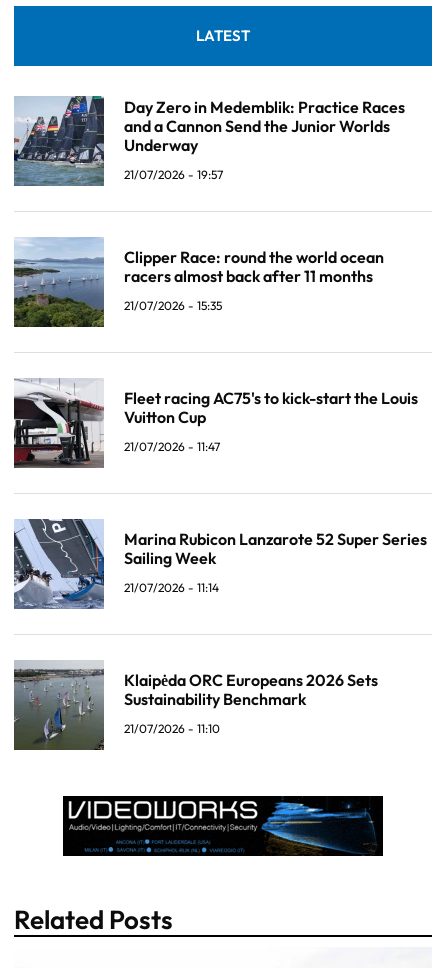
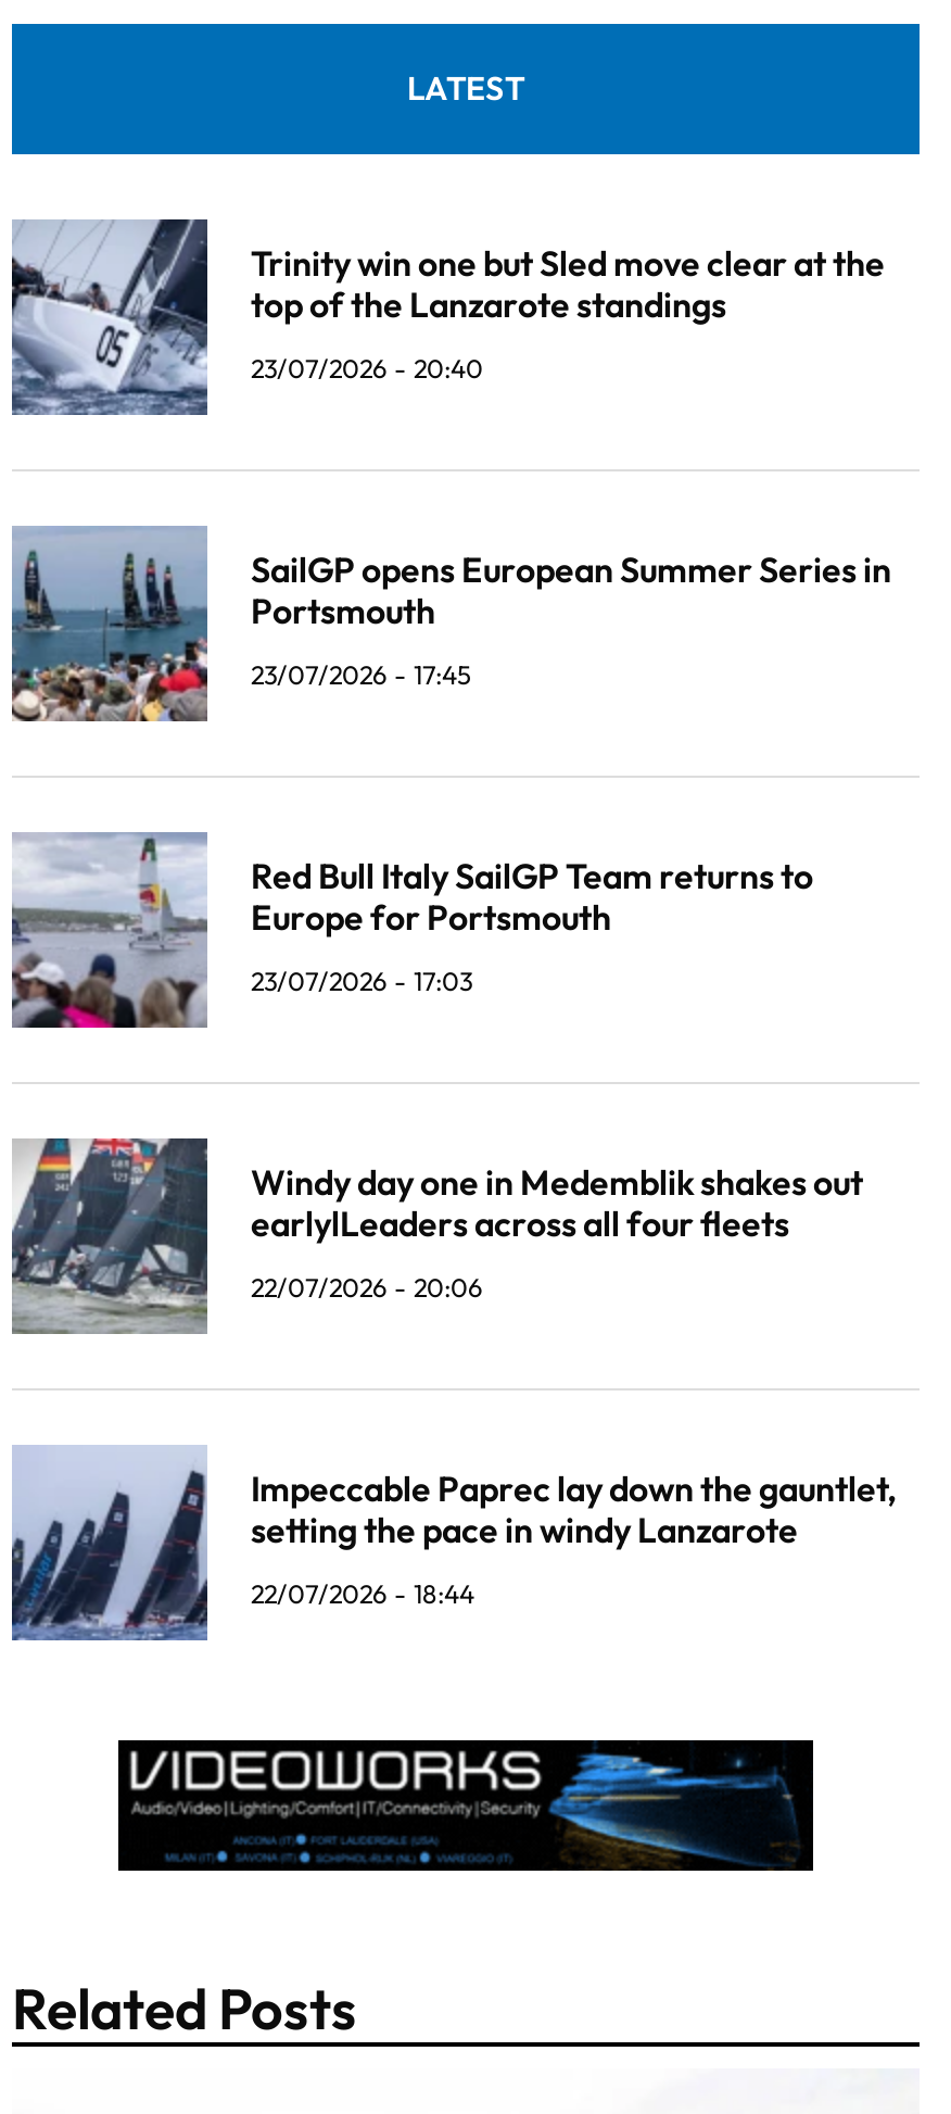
[14,96,405,186] [image] | Day Zero in Medemblik: Practice Races | and a Cannon Send the Junior Worlds | Underway -> [10,217,885,415] [image] | Trinity win one but Sled move clear at the | top of the Lanzarote standings
[124,167,223,182] 21/07/2026 - 19:57 -> [251,352,483,385] 23/07/2026 - 20:40
[14,239,384,328] [image] | Clipper Race: round the world ocean | racers almost back after 11 months -> [12,528,891,721] [image] | SailGP opens European Summer Series in | Portsmouth
[124,298,222,313] 21/07/2026 - 15:35 -> [251,659,470,691] 23/07/2026 - 17:45
[13,379,418,469] [image] | Fleet racing AC75's to kick-start the Louis | Vuitton Cup -> [12,832,813,1030] [image] | Red Bull Italy SailGP Team returns to | Europe for Portsmouth
[124,439,220,454] 21/07/2026 - 11:47 -> [251,965,472,997] 23/07/2026 - 17:03
[13,518,427,609] [image] | Marina Rubicon Lanzarote 52 Super Series | Sailing Week -> [12,1136,863,1334] [image] | Windy day one in Medemblik shakes out | earlylLeaders across all four fleets
[124,580,219,595] 21/07/2026 - 11:14 -> [251,1271,483,1304] 22/07/2026 - 20:06
[13,667,378,751] [image] | Klaipėda ORC Europeans 2026 Sets | Sustainability Benchmark -> [10,1462,896,1643] [image] | Impeccable Paprec lay down the gauntlet, | setting the pace in windy Lanzarote
[124,721,220,736] 21/07/2026 - 11:10 -> [251,1578,474,1610] 22/07/2026 - 18:44

